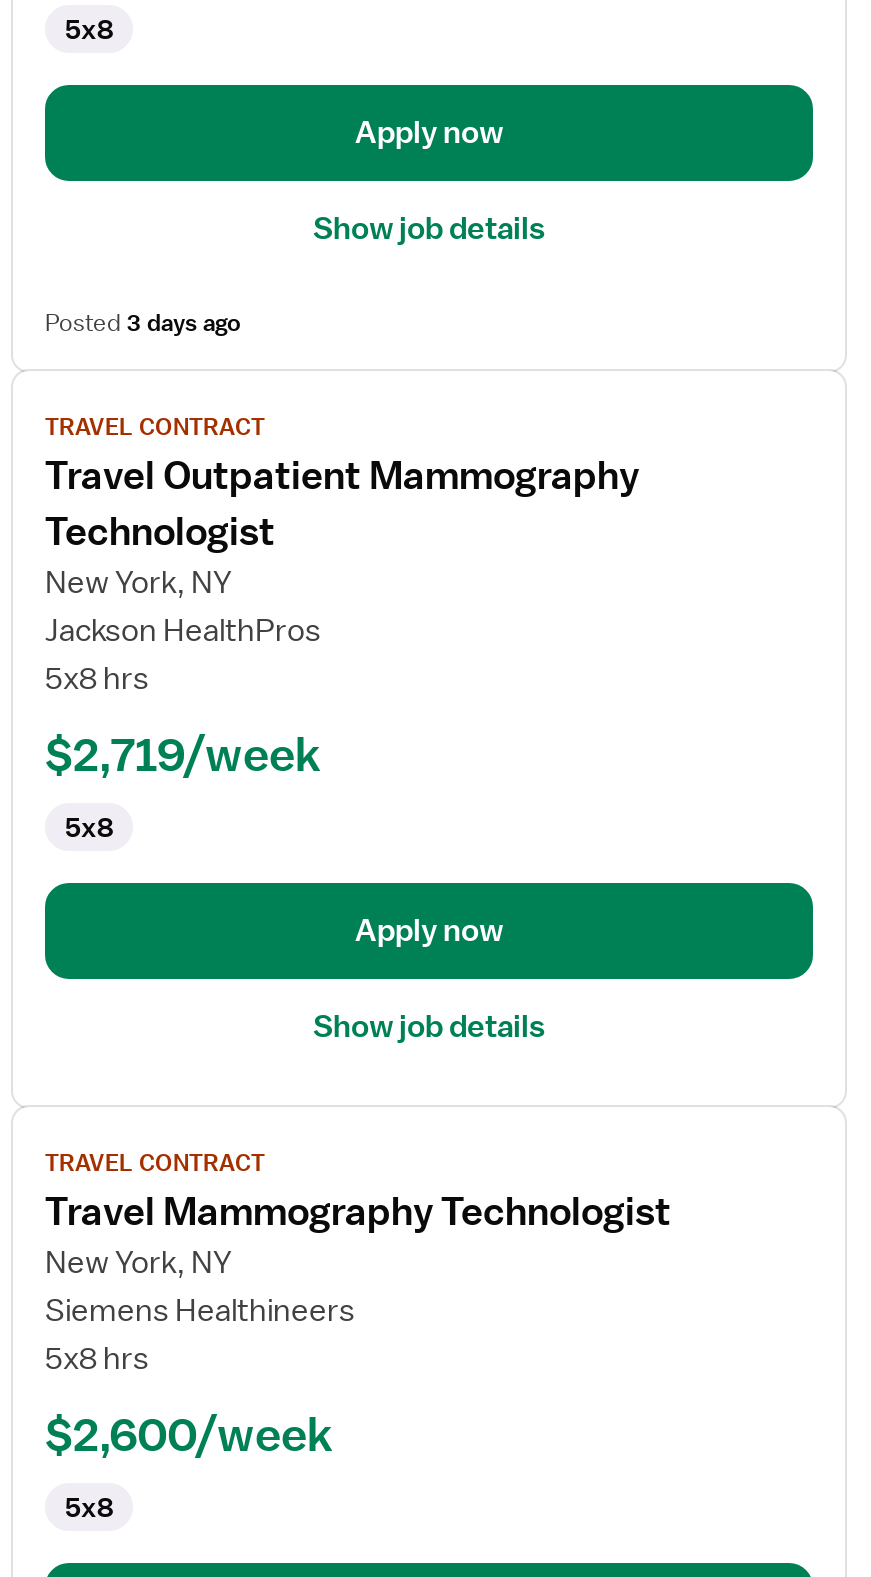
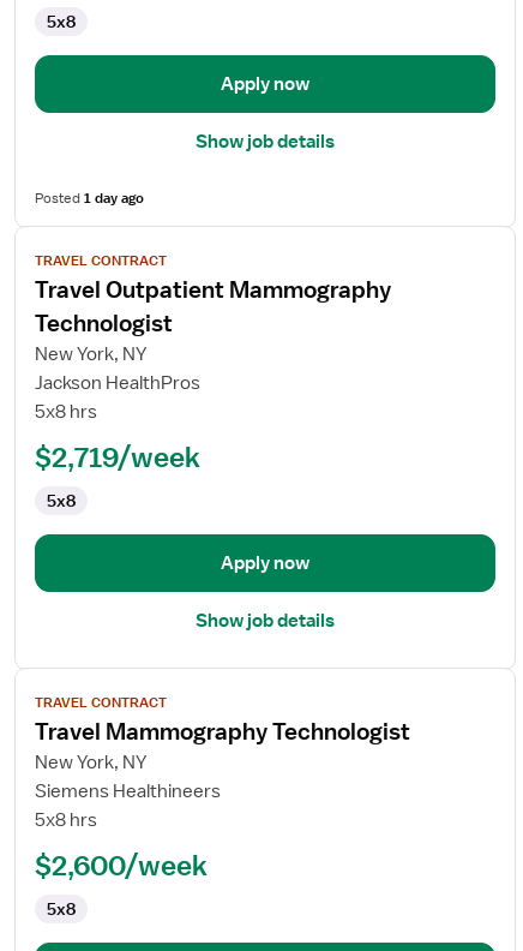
[45,307,241,339] Posted 3 days ago -> [35,189,144,208] Posted 1 day ago

